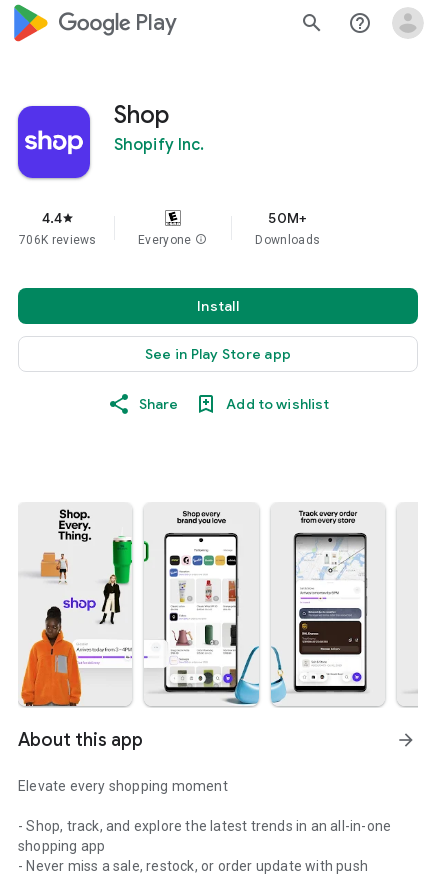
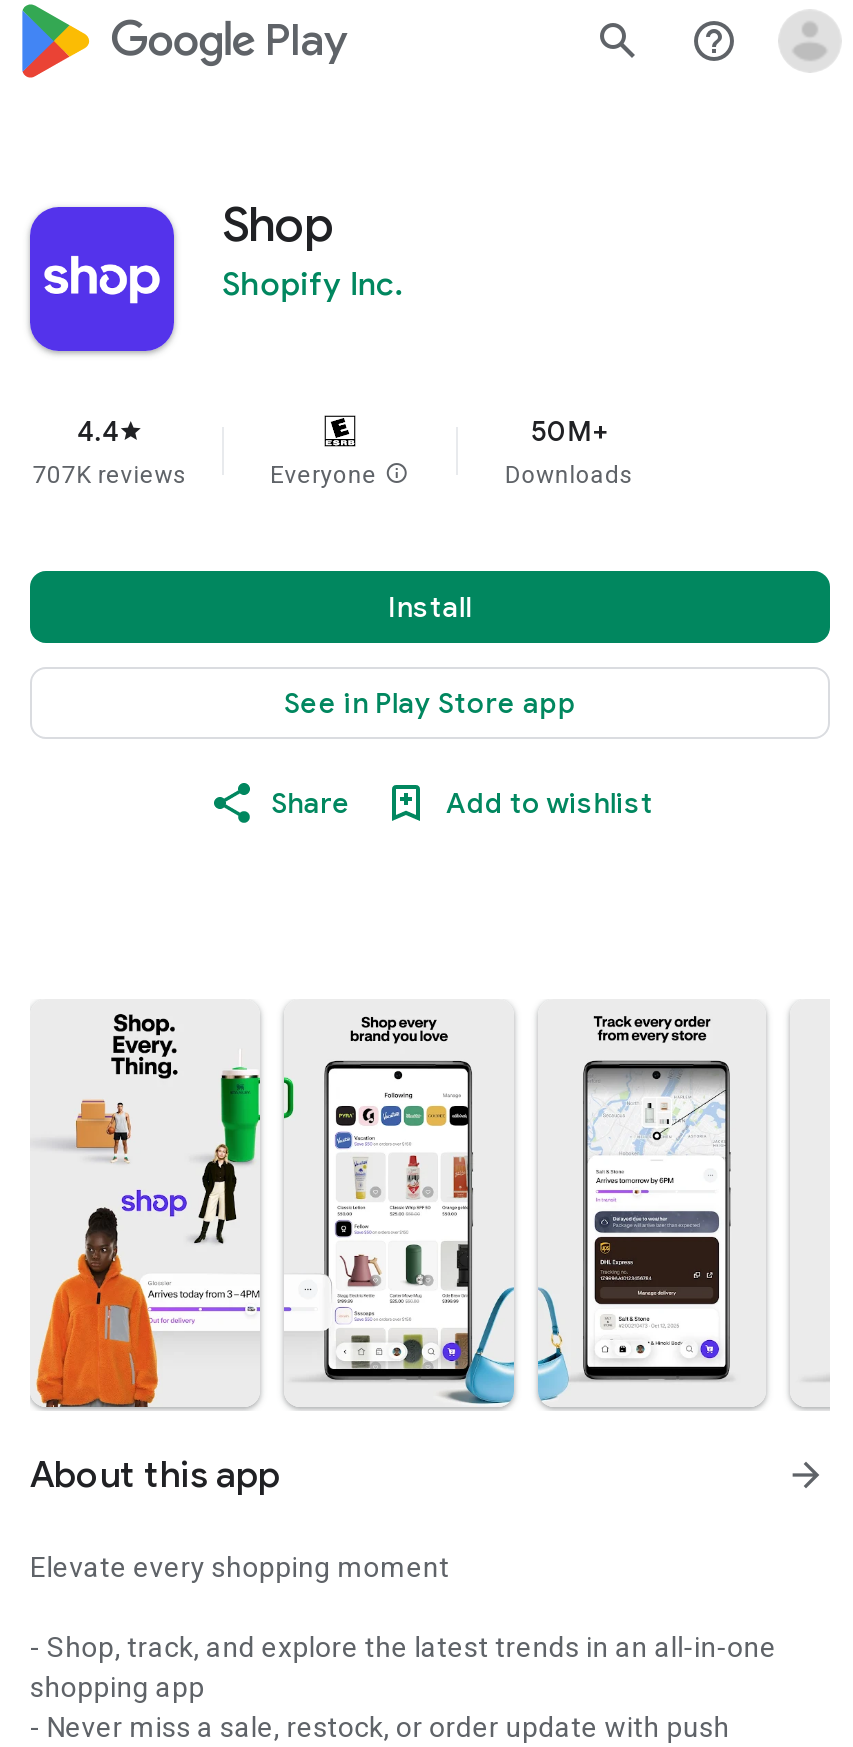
[19,233,97,247] 706K reviews -> [32,461,188,489] 707K reviews

